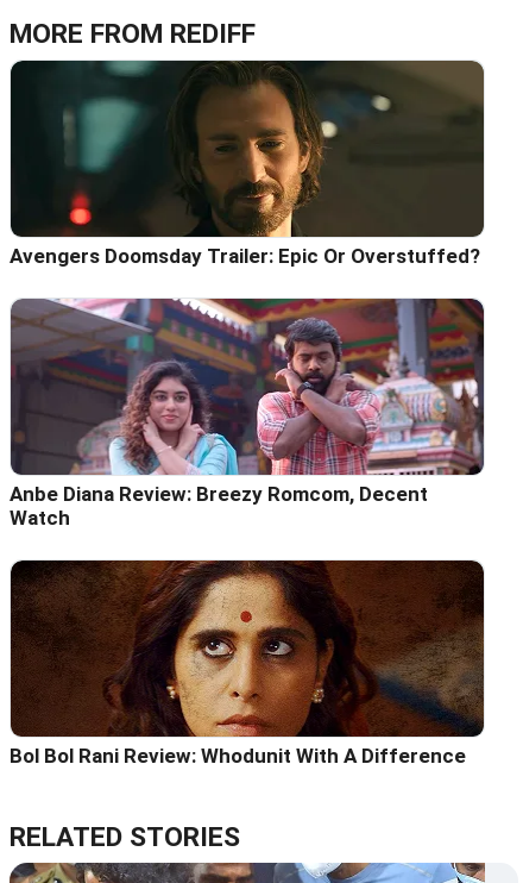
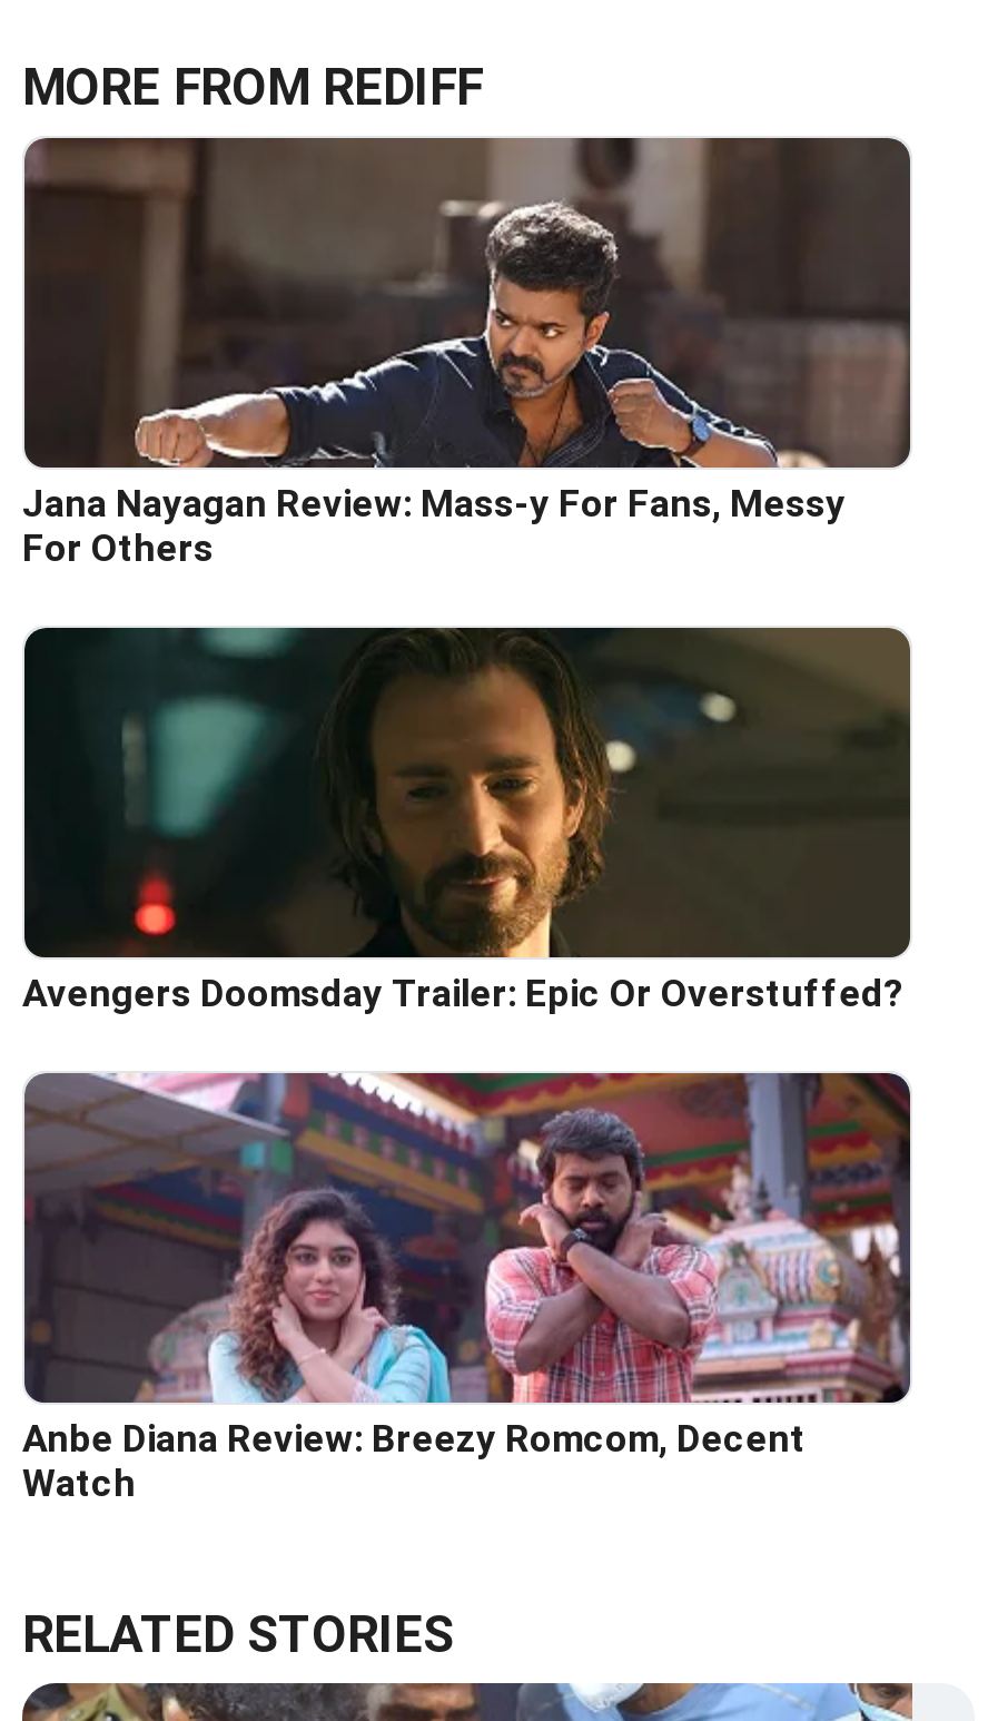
none -> [22,136,906,569] [image] | Jana Nayagan Review: Mass-y For Fans, Messy | For Others
moved [10,60,480,529] -> [22,626,903,1504]: [image] | Avengers Doomsday Trailer: Epic Or Overstuffed? | Anbe Diana Review: Breezy Romcom, Decent | Watch
[10,559,484,767] [image] | Bol Bol Rani Review: Whodunit With A Difference -> none

